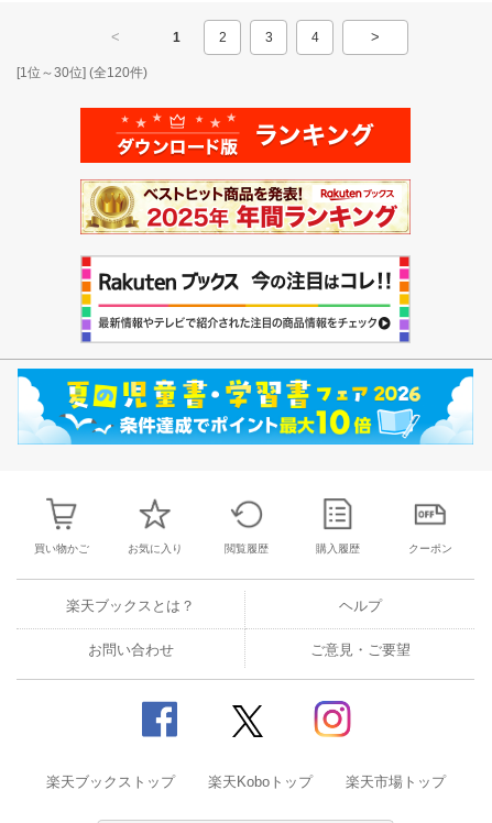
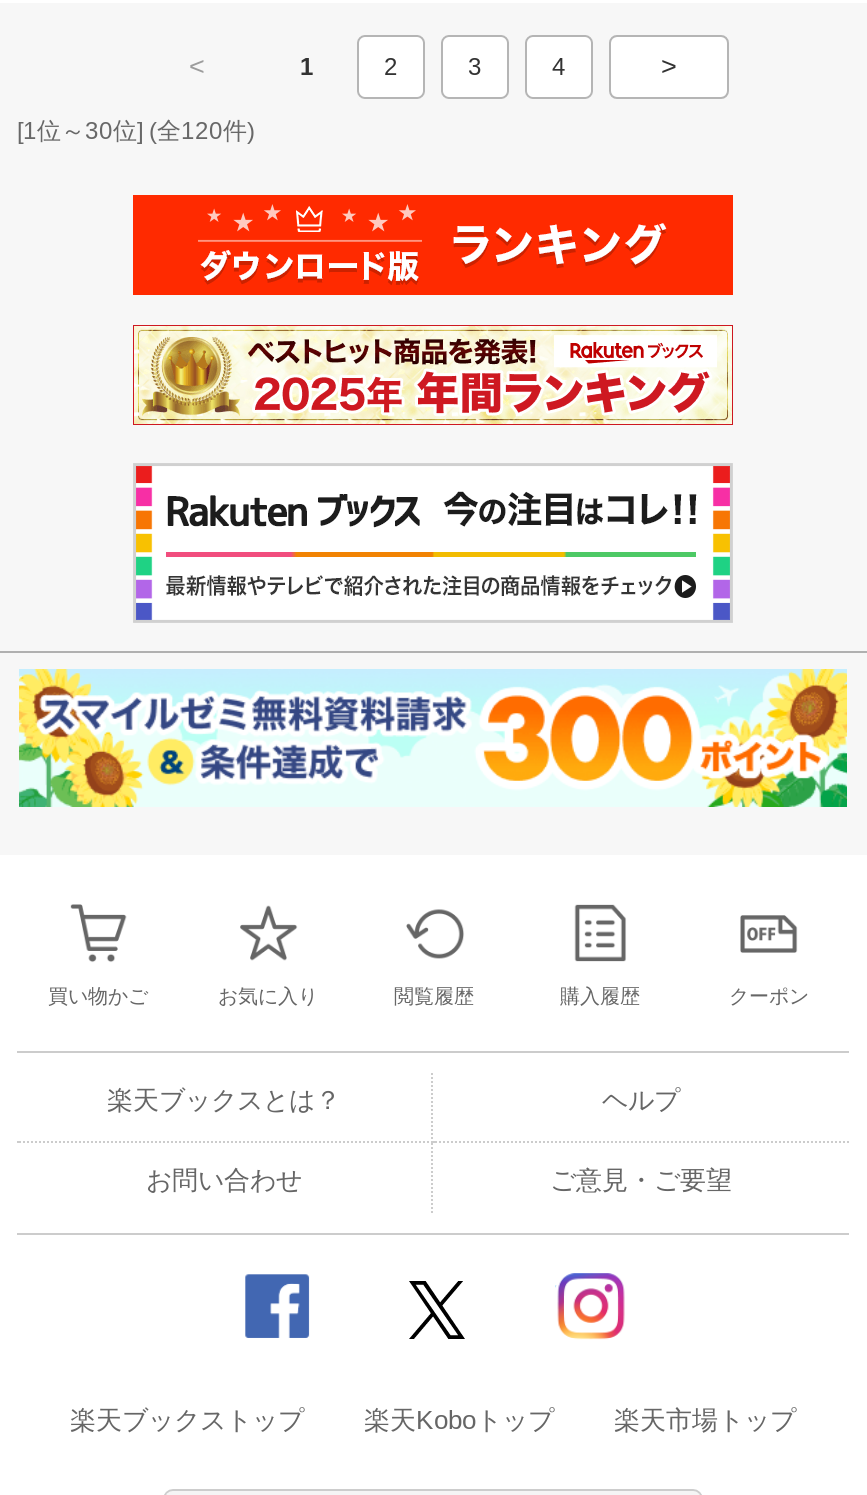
[17,367,474,446] [image] -> [17,667,849,809] [image]

